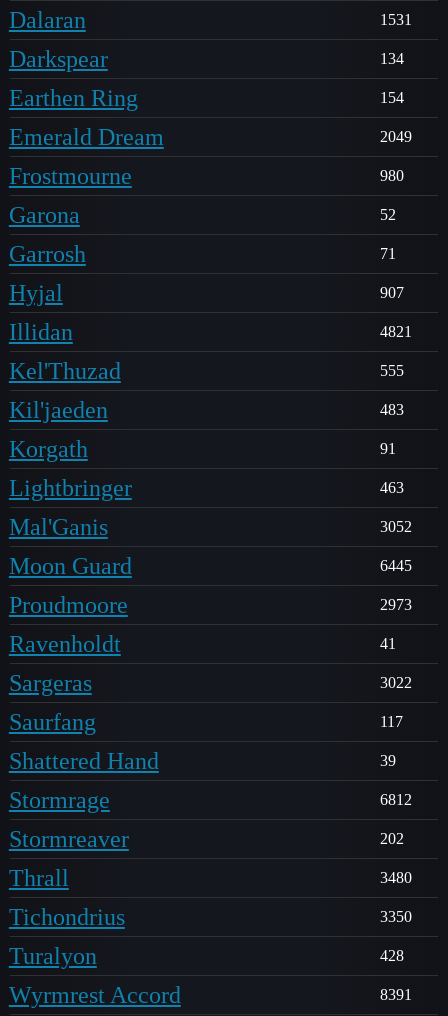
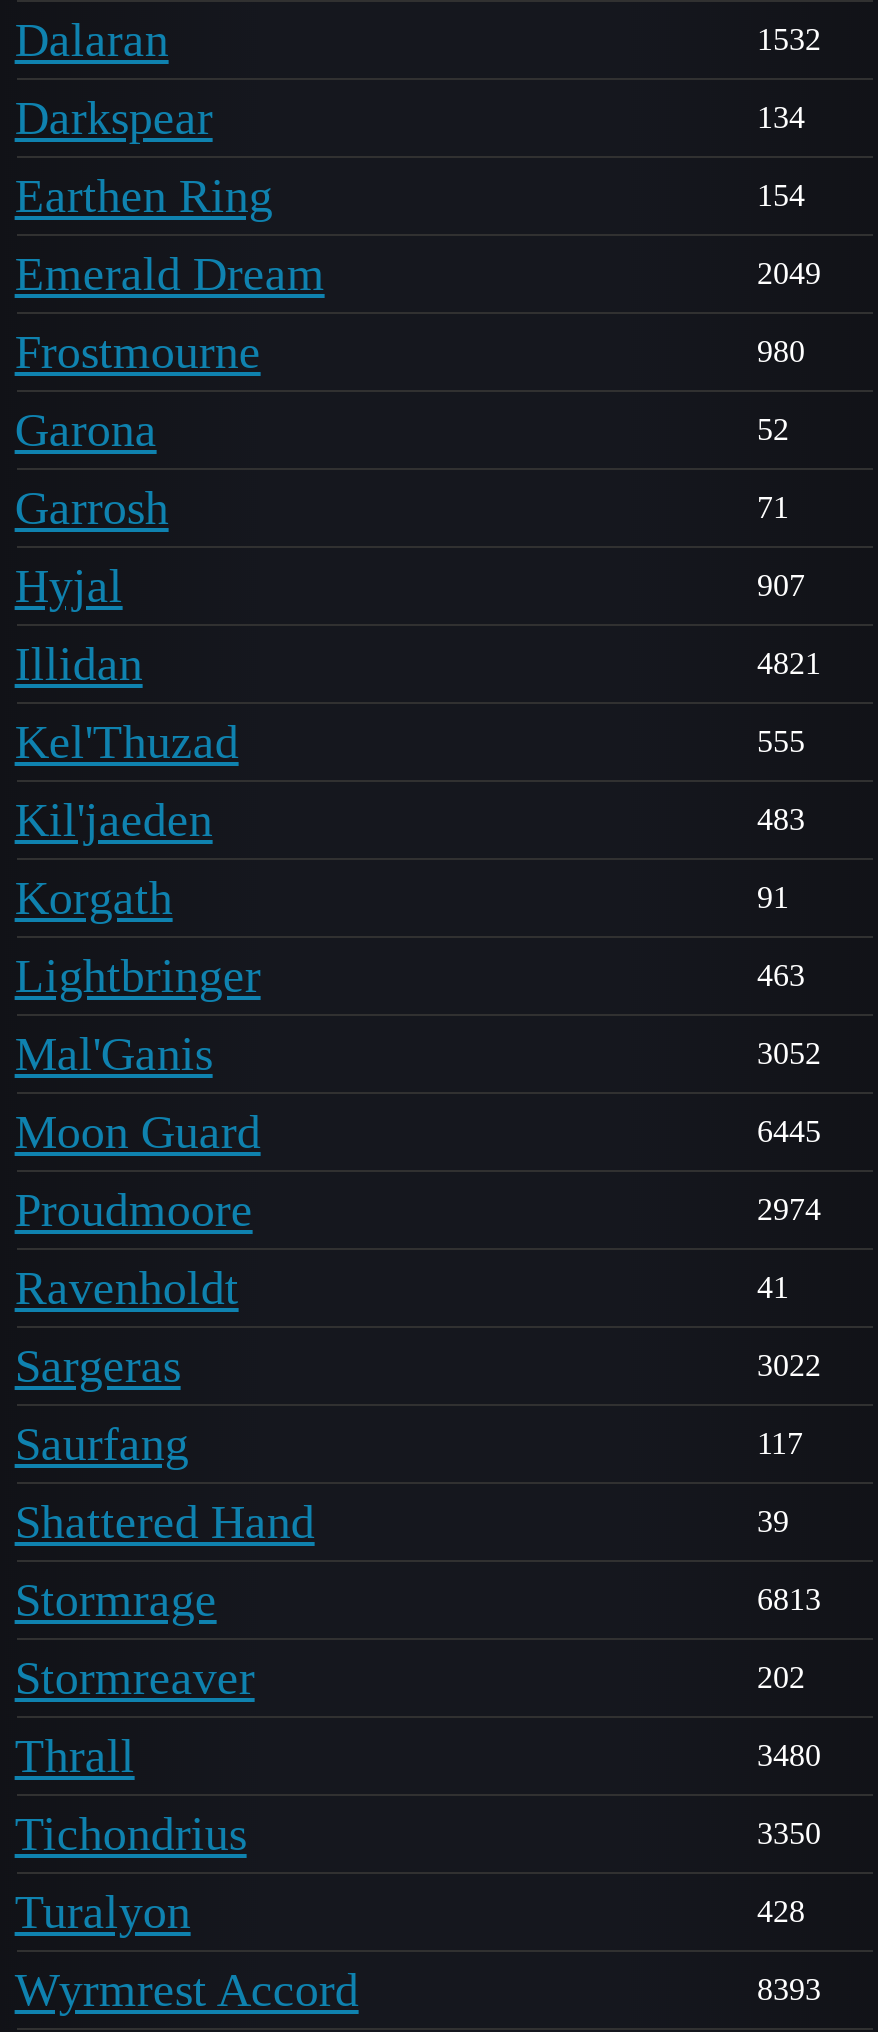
[380,11,412,28] 1531 -> [757,22,821,56] 1532
[380,596,412,613] 2973 -> [757,1192,821,1226] 2974
[380,791,412,808] 6812 -> [757,1582,821,1616] 6813
[380,986,412,1003] 8391 -> [757,1972,821,2006] 8393

